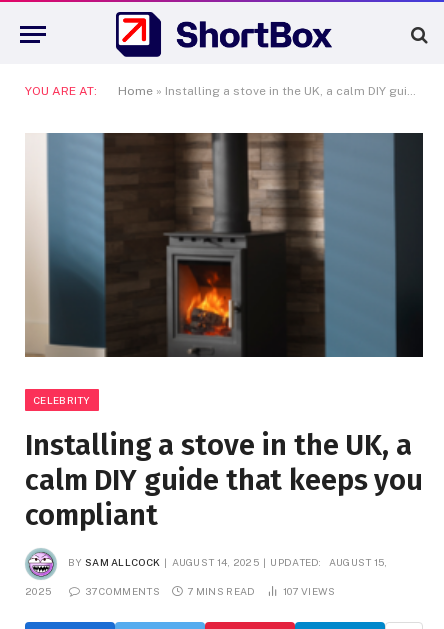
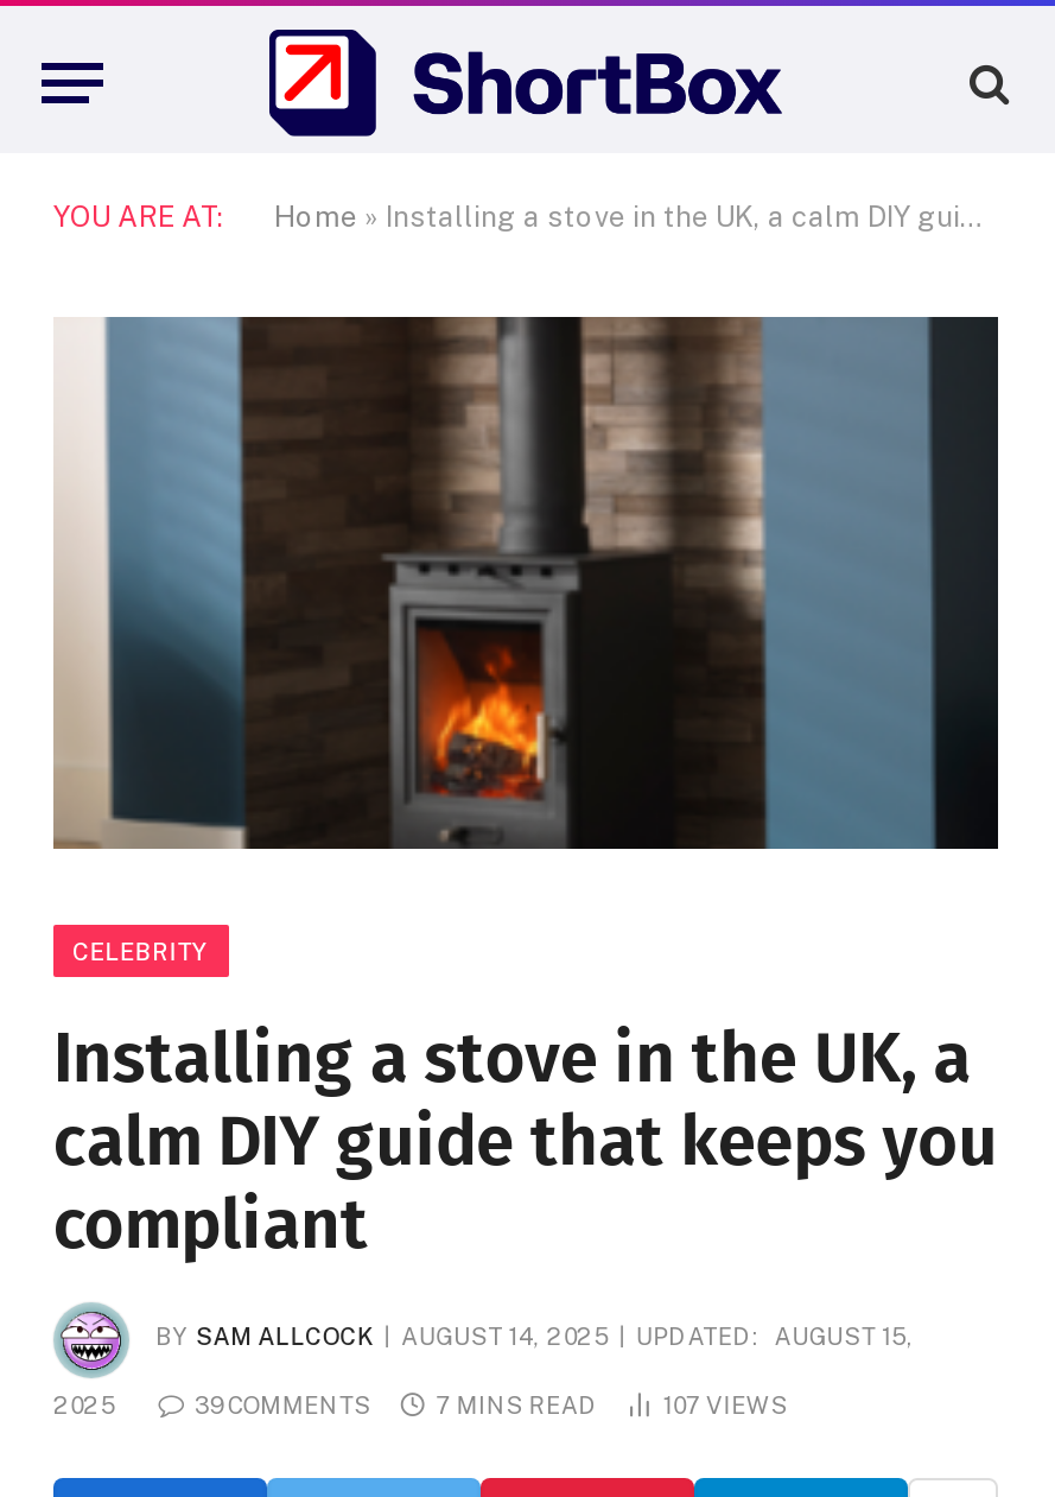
[84,585,160,597] 37 COMMENTS -> [195,1390,371,1418] 39 COMMENTS

